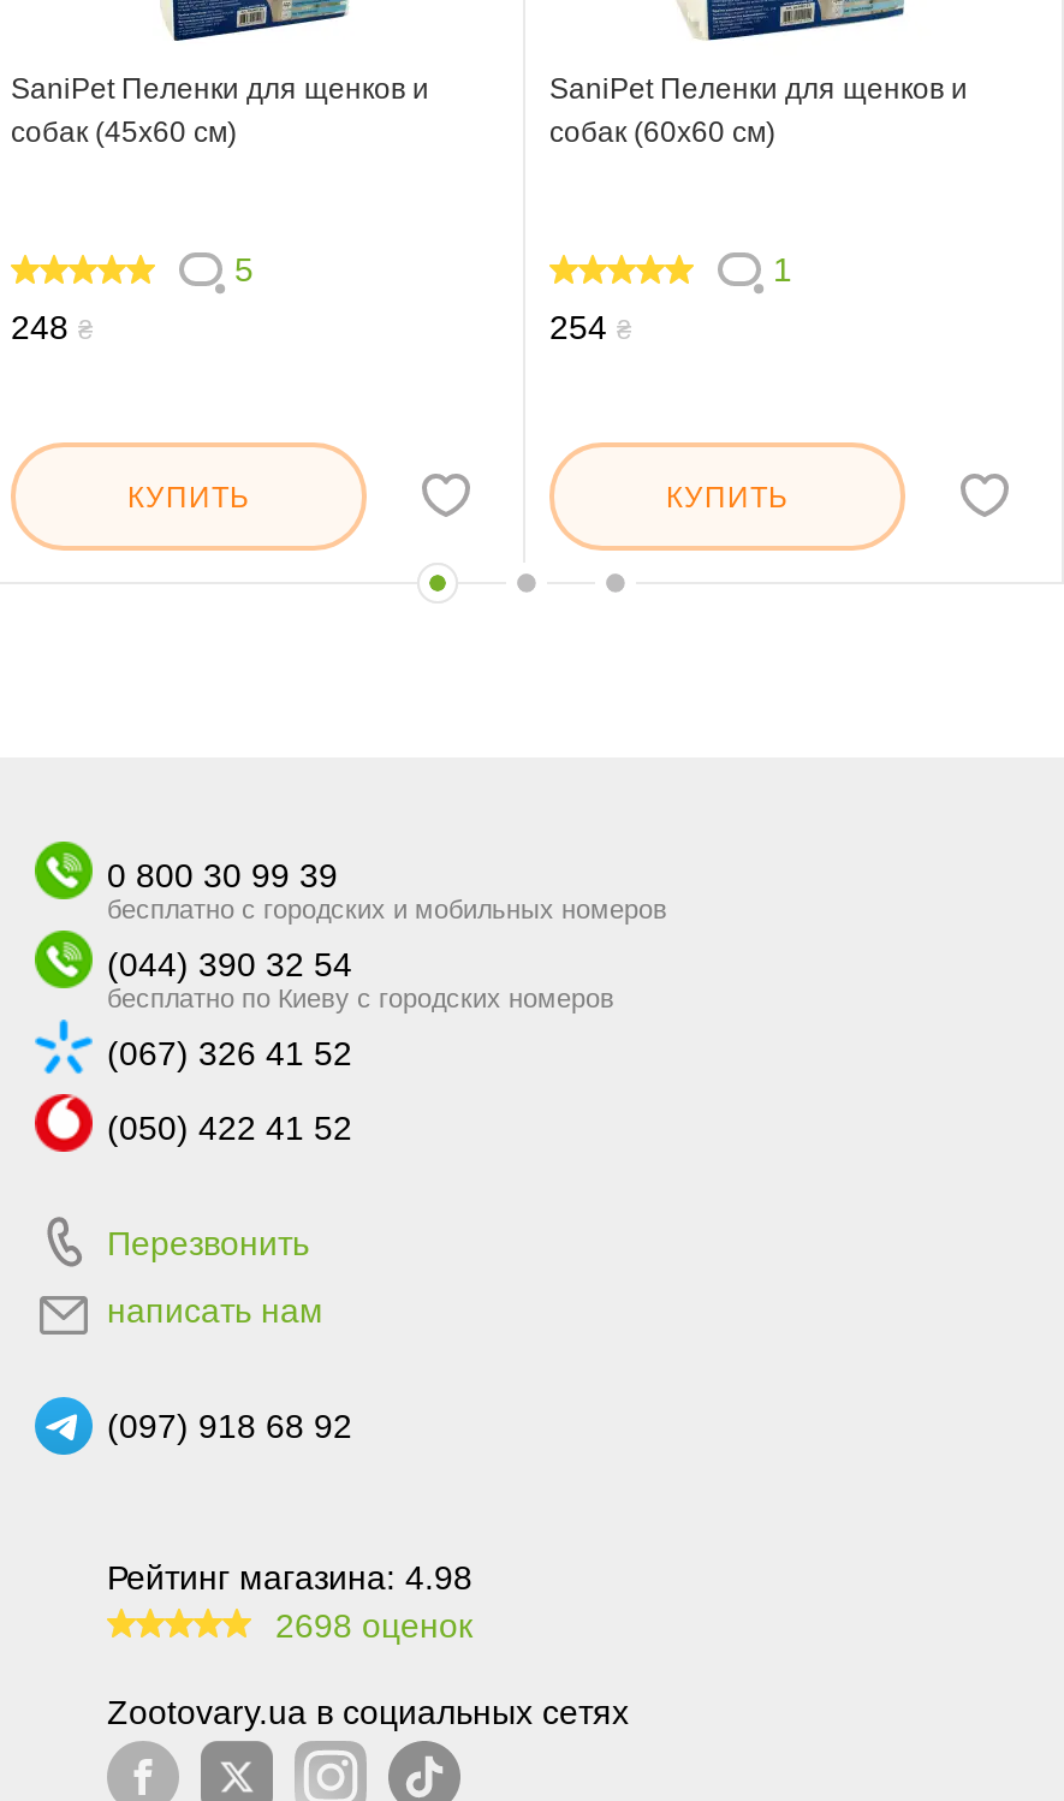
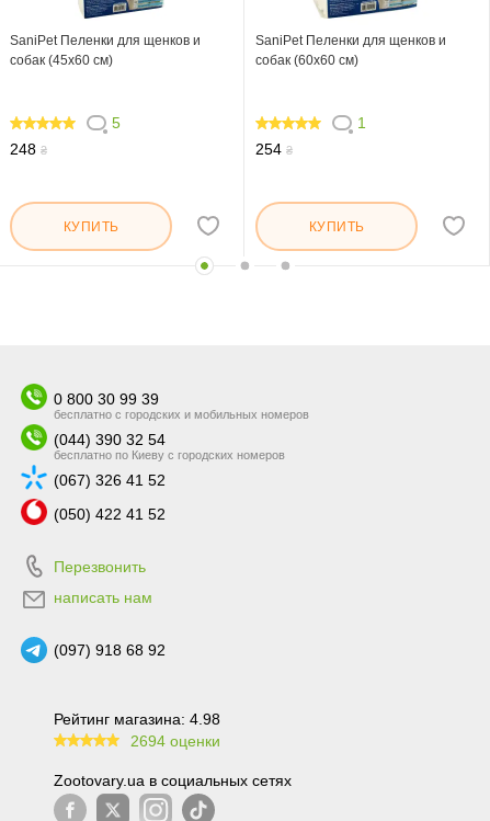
[275,1607,472,1646] 2698 оценок -> [130,733,220,750] 2694 оценки

